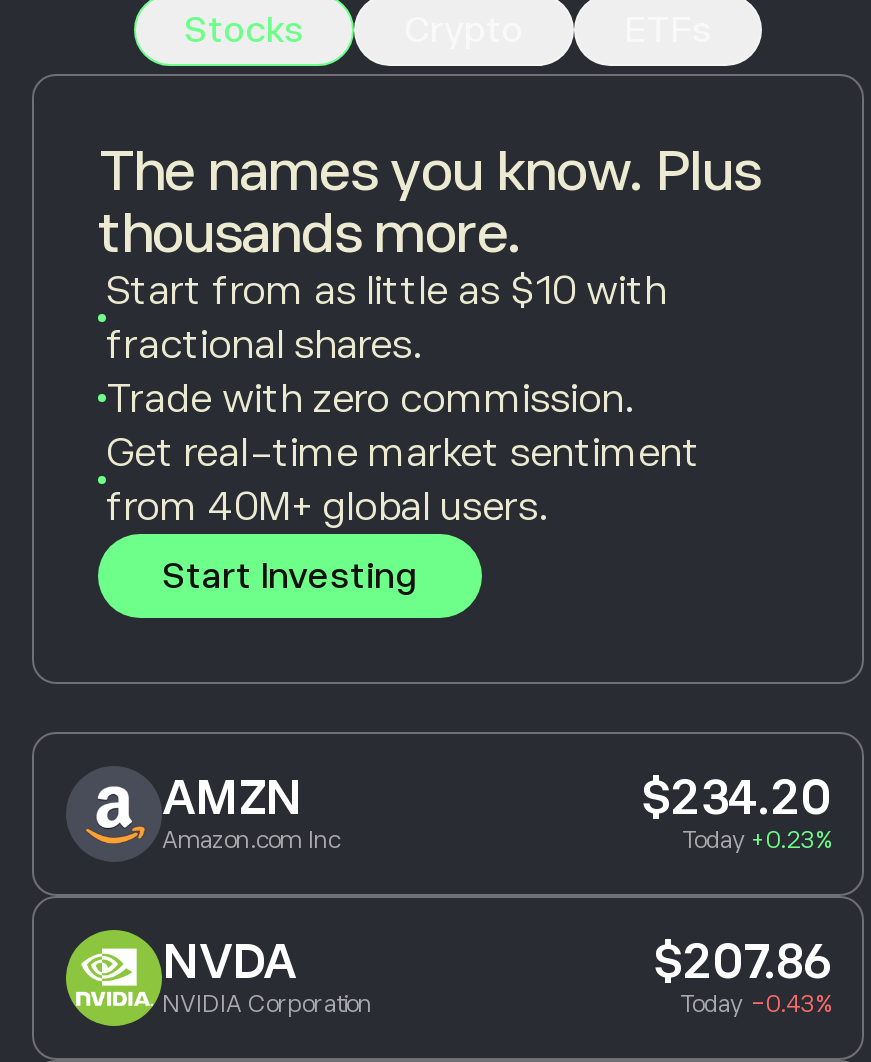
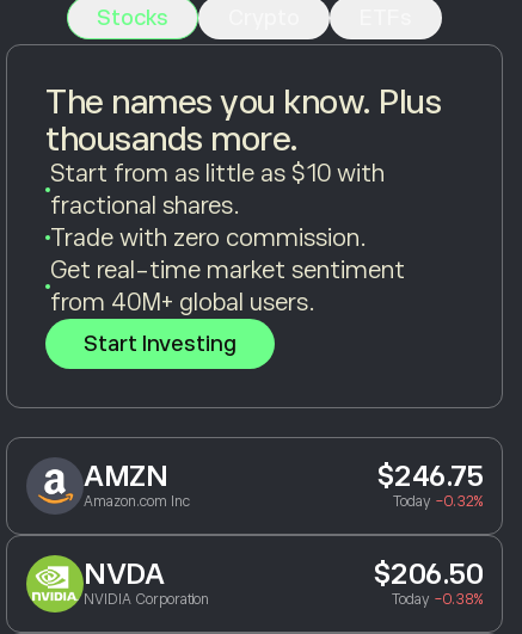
[641,769,830,823] $234.20 -> [376,459,483,492] $246.75
[682,825,830,853] Today +0.23% -> [393,493,483,509] Today -0.32%
[653,933,830,987] $207.86 -> [372,557,483,589] $206.50
[680,989,830,1017] Today -0.43% -> [392,591,483,607] Today -0.38%

